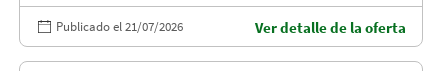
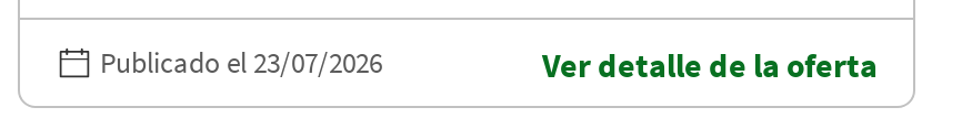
[56,18,183,35] Publicado el 21/07/2026 -> [100,44,382,81] Publicado el 23/07/2026

